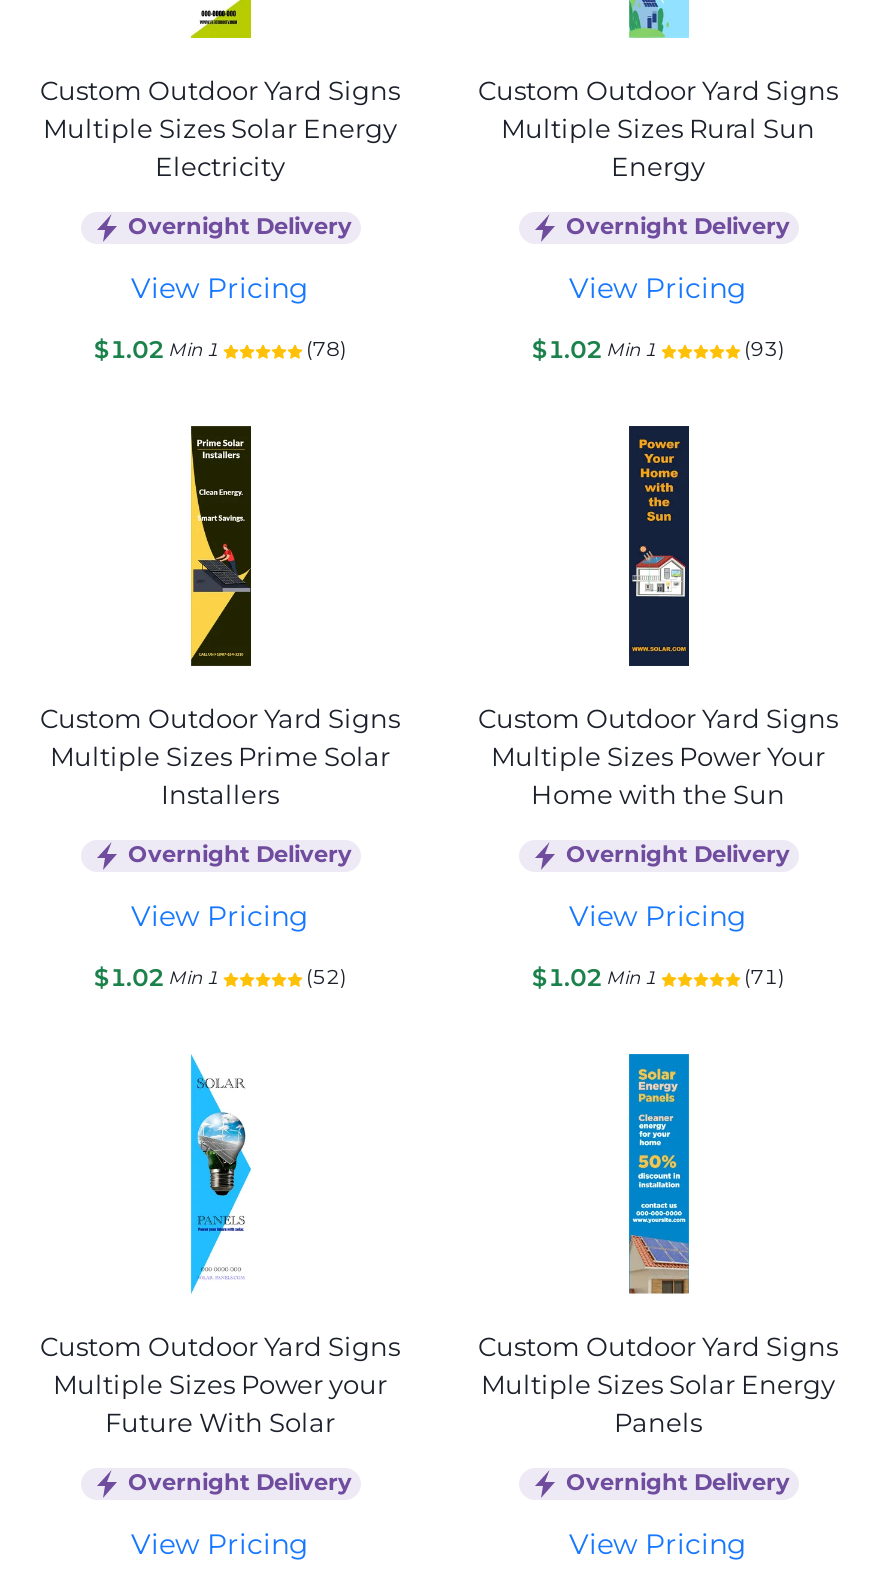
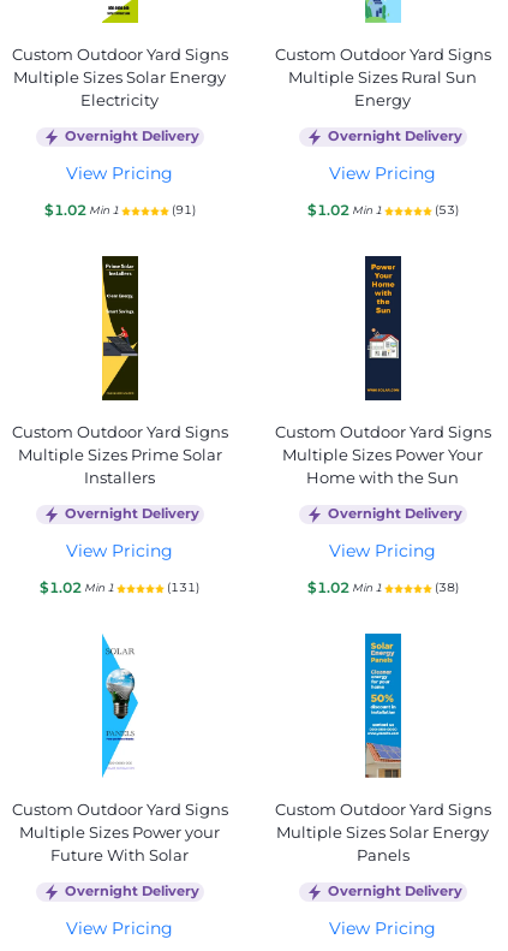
[306,336,346,362] (78) -> [171,202,195,218] (91)
[744,336,784,362] (93) -> [434,202,458,218] (53)
[306,964,346,990] (52) -> [167,579,199,595] (131)
[744,964,784,990] (71) -> [434,579,458,595] (38)

